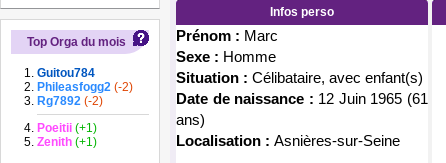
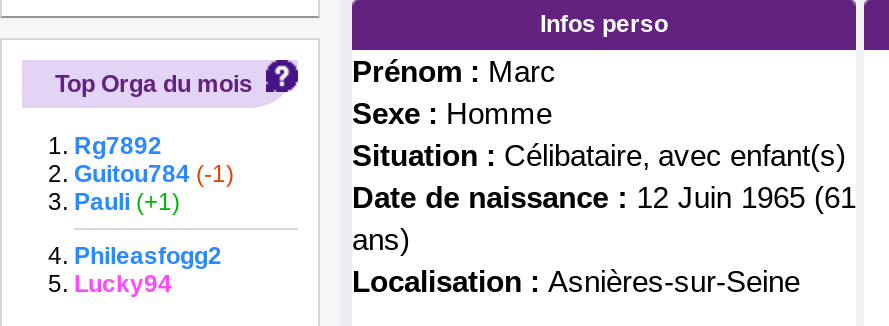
[37,66,133,108] Guitou784 | Phileasfogg2 (-2) | Rg7892 (-2) -> [74,132,234,216] Rg7892 | Guitou784 (-1) | Pauli (+1)
[37,121,97,149] Poeitii (+1) | Zenith (+1) -> [74,242,222,298] Phileasfogg2 | Lucky94

